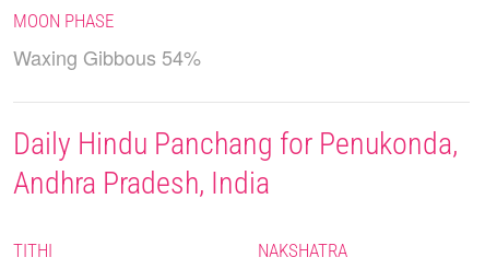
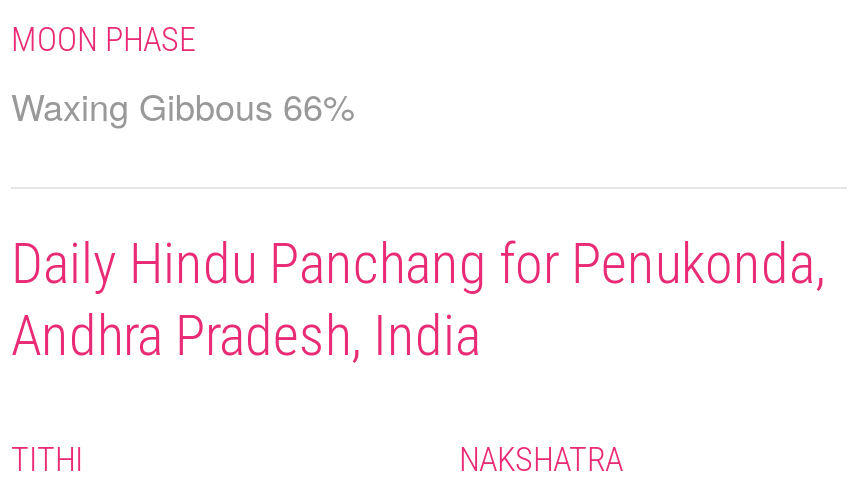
[13,43,201,71] Waxing Gibbous 54% -> [11,80,355,132] Waxing Gibbous 66%

